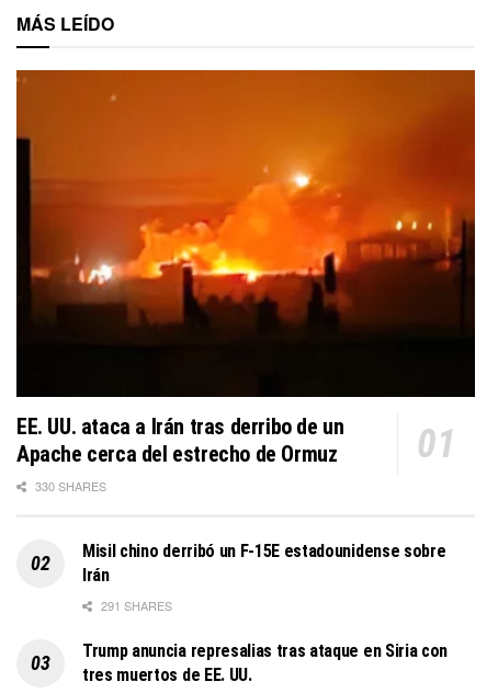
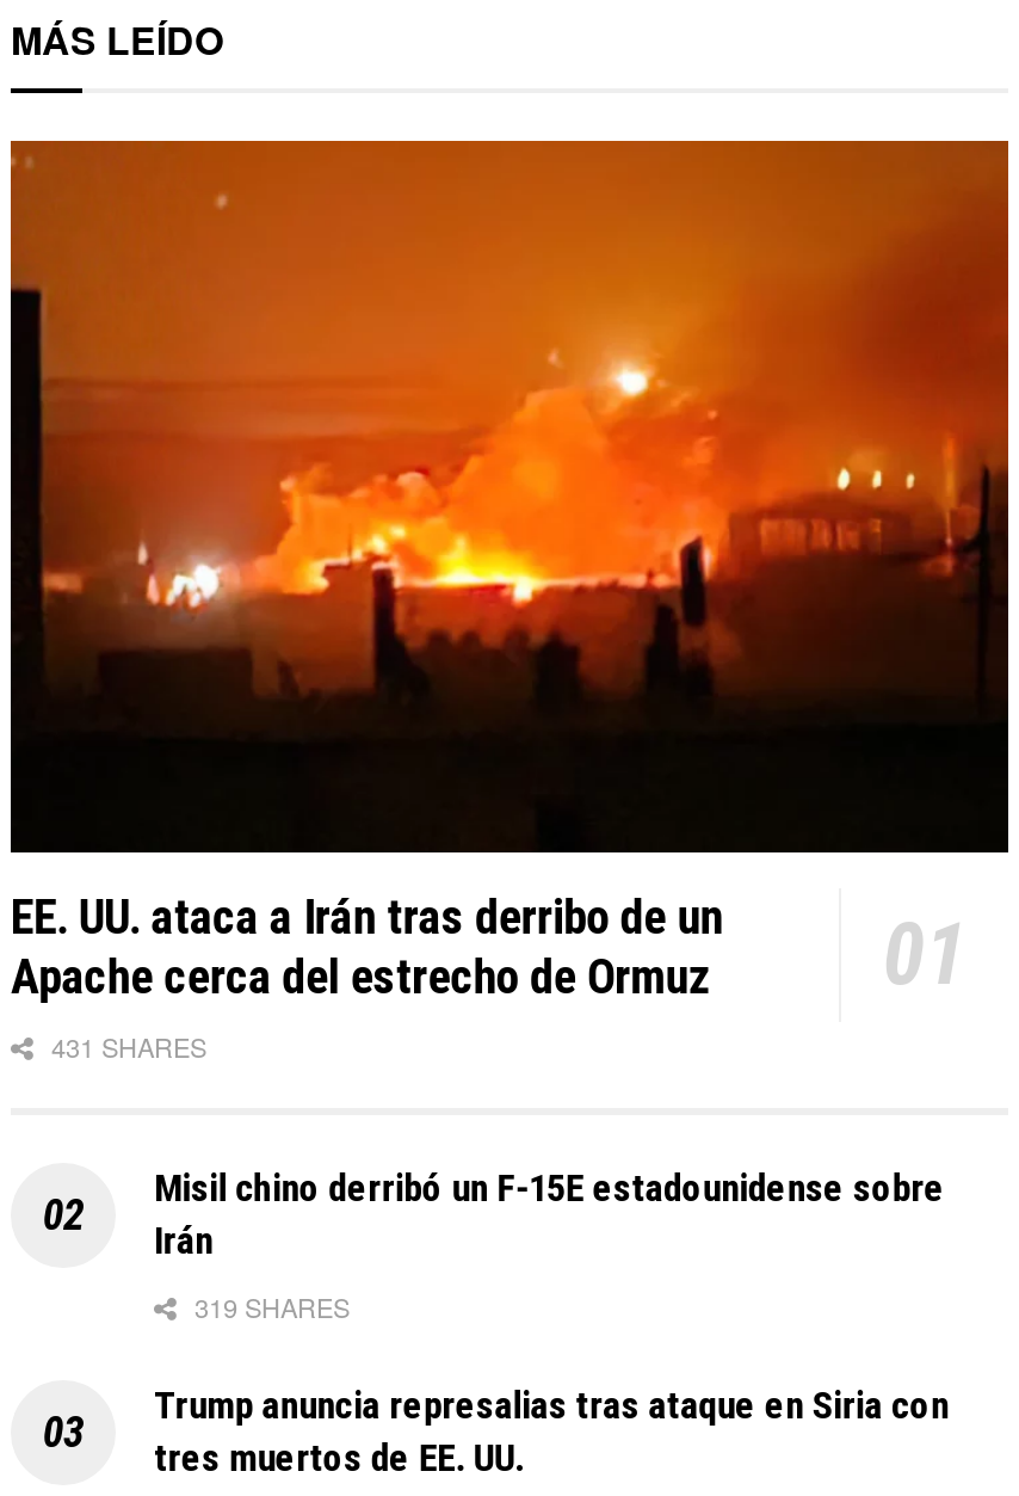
[32,477,106,495] 330 SHARES -> [44,1028,206,1066] 431 SHARES
[98,597,172,614] 291 SHARES -> [187,1288,350,1326] 319 SHARES

